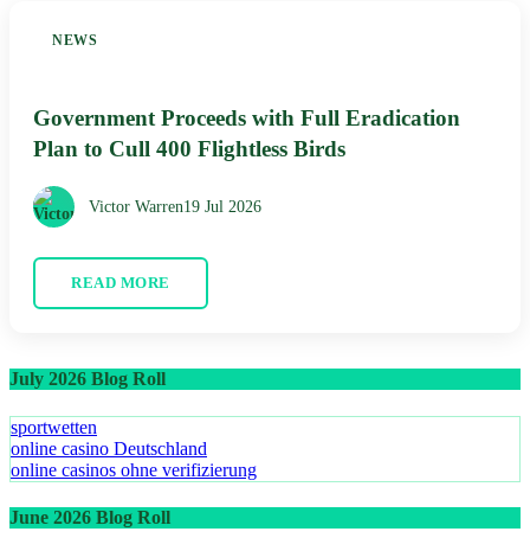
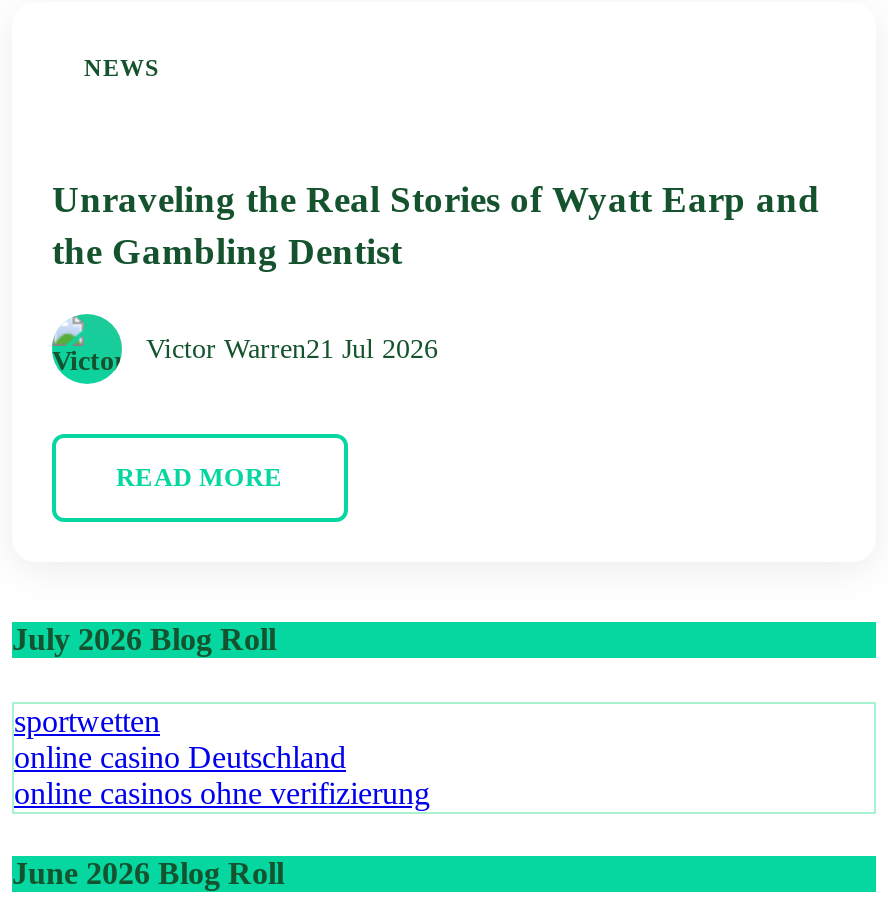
[33,105,460,161] Government Proceeds with Full Eradication | Plan to Cull 400 Flightless Birds -> [52,177,820,271] Unraveling the Real Stories of Wyatt Earp and | the Gambling Dentist
[89,198,261,216] Victor Warren19 Jul 2026 -> [146,334,438,364] Victor Warren21 Jul 2026

